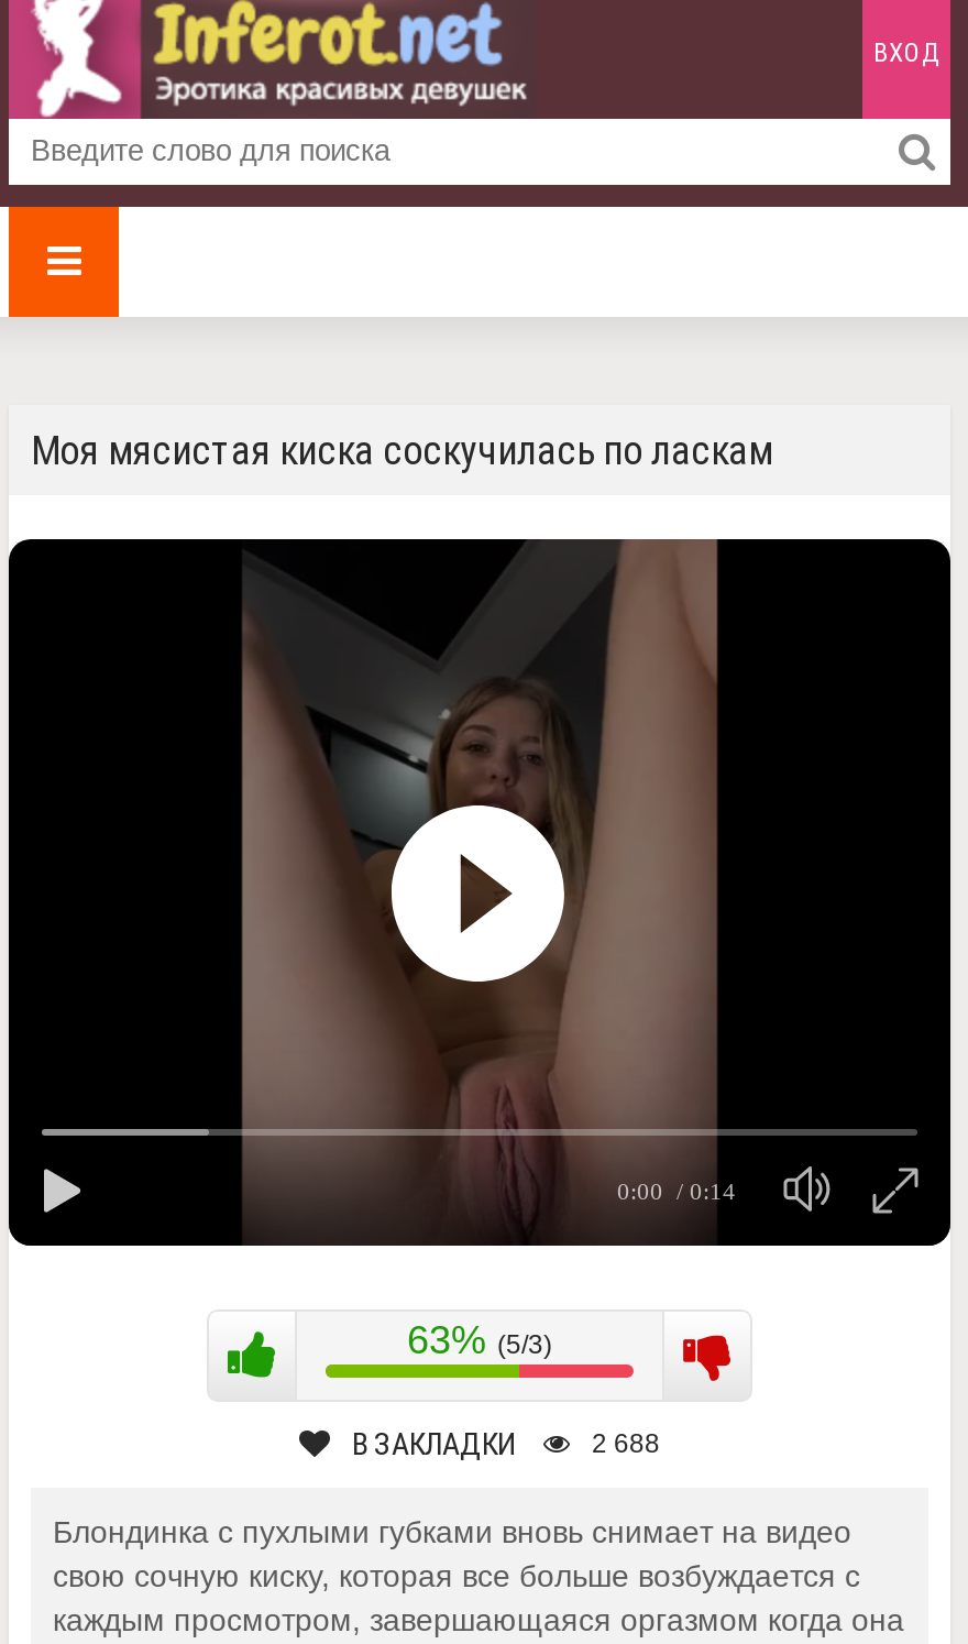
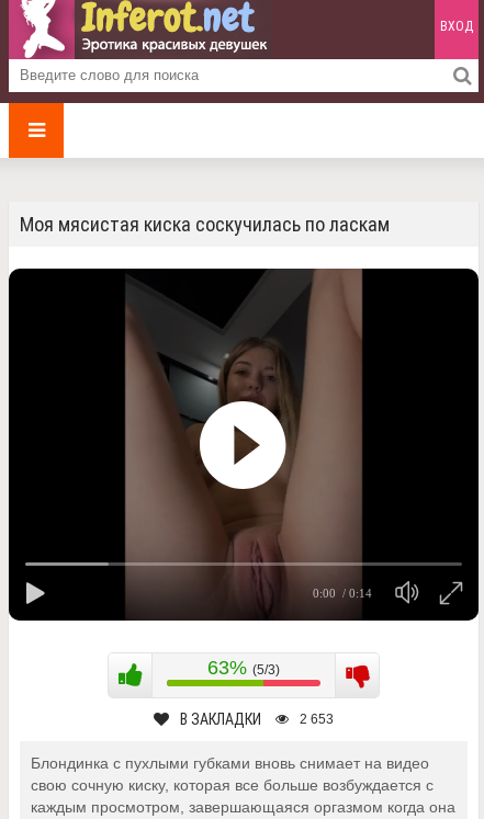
[592,1428,660,1459] 2 688 -> [300,712,334,727] 2 653

